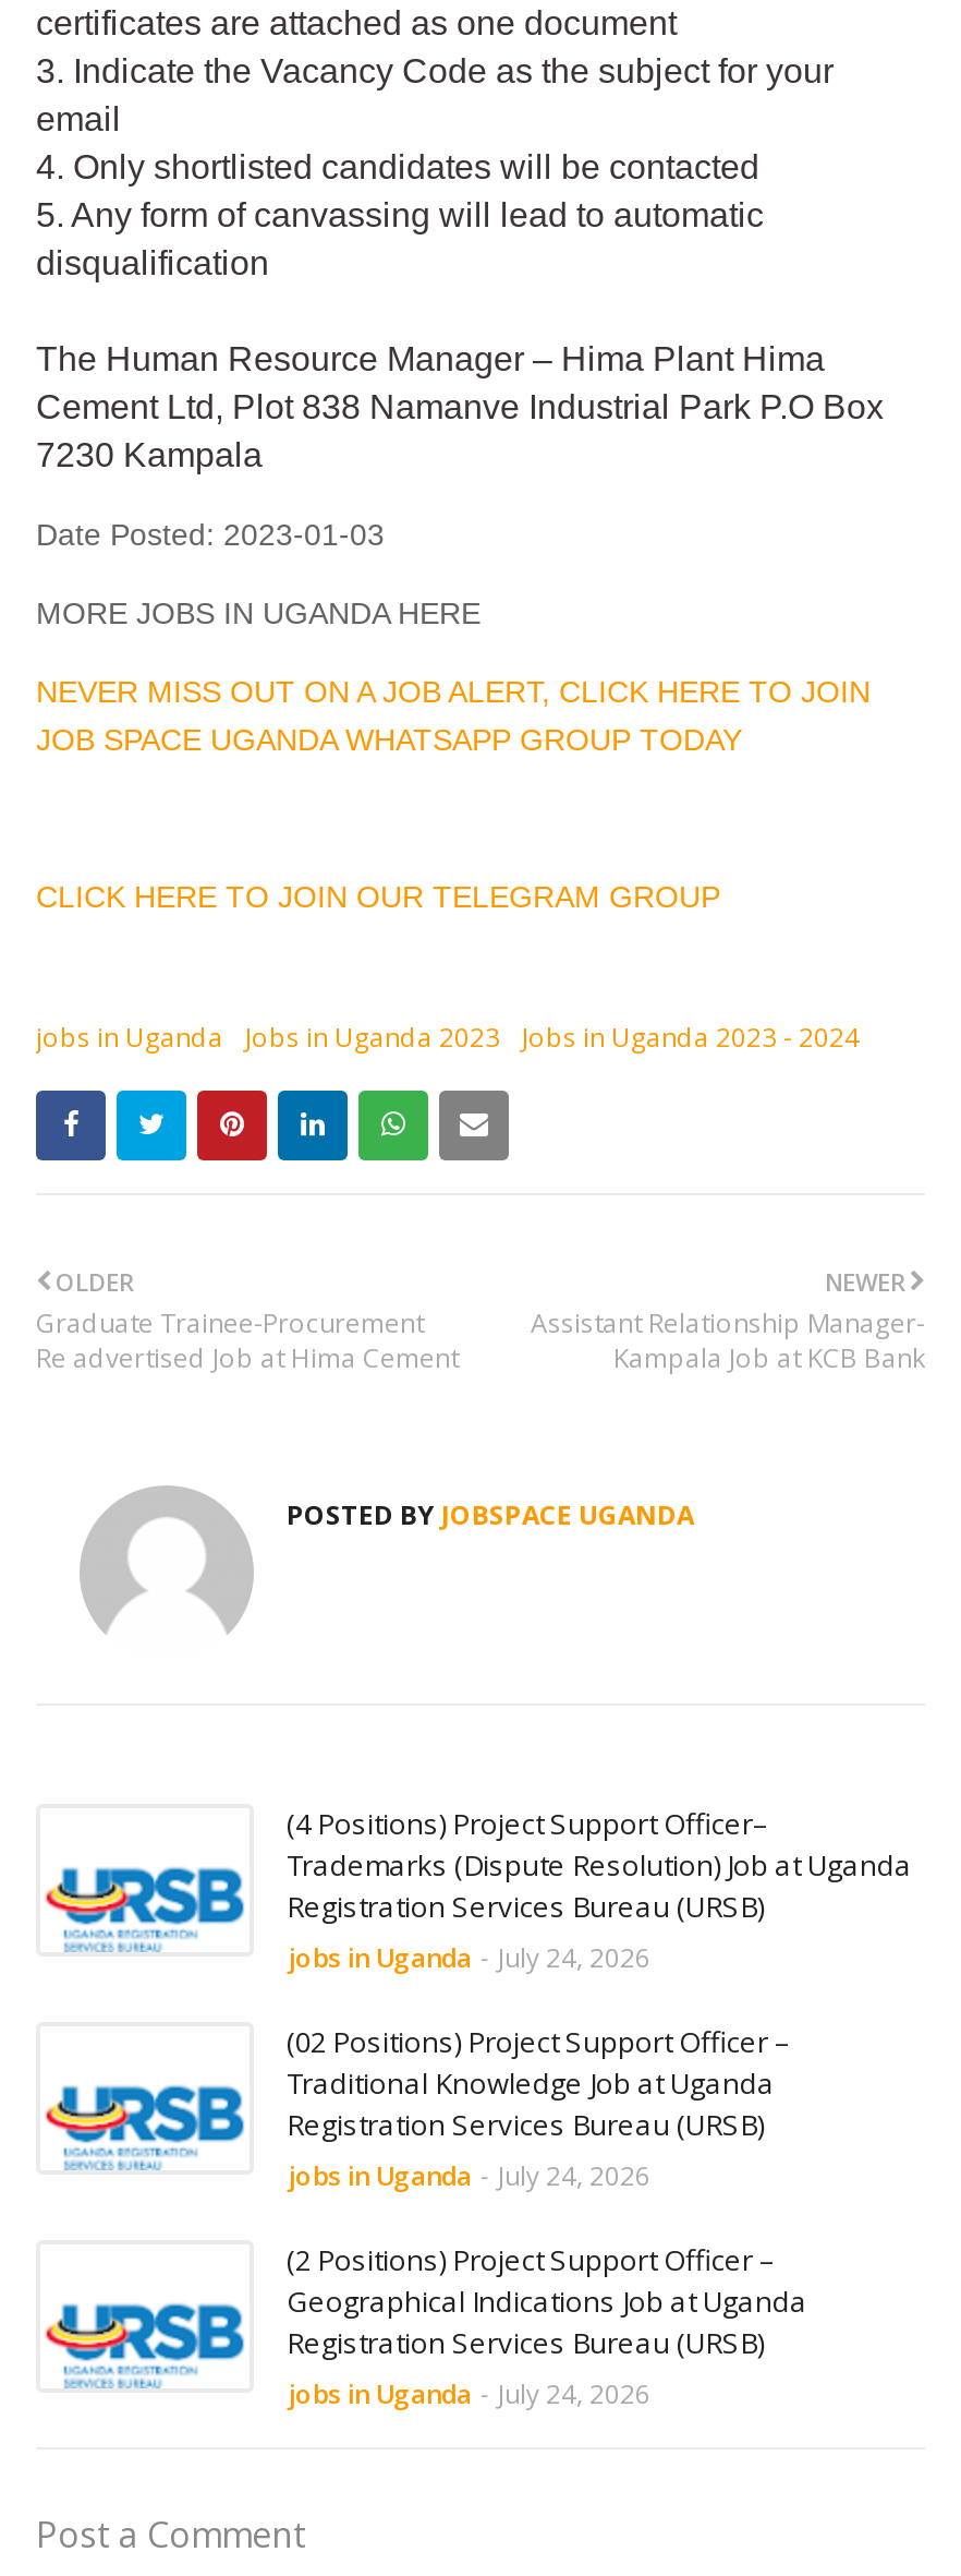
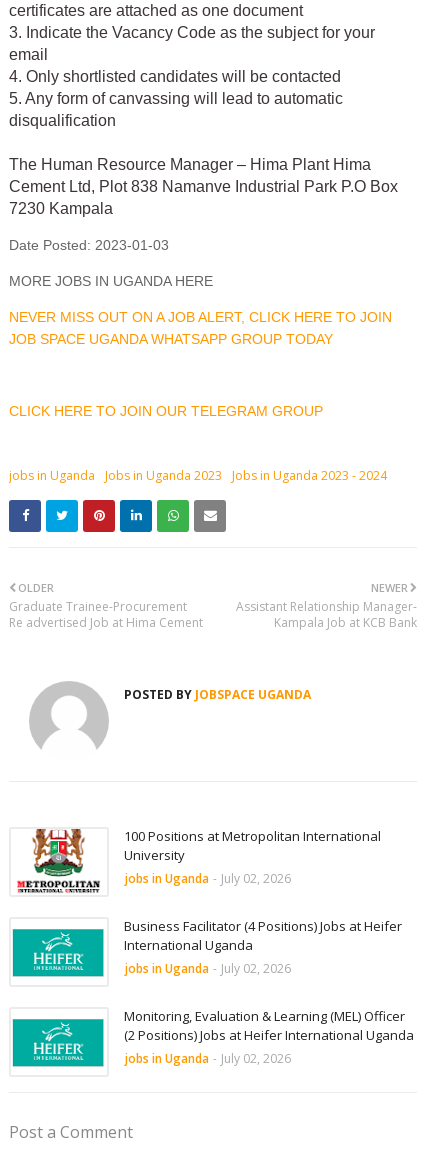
[45,1805,912,1977] [image] | (4 Positions) Project Support Officer– | Trademarks (Dispute Resolution) Job at Uganda | Registration Services Bureau (URSB) | jobs in Uganda - July 24, 2026 -> [16,827,381,894] [image] | 100 Positions at Metropolitan International | University | jobs in Uganda - July 02, 2026
[42,2023,790,2195] [image] | (02 Positions) Project Support Officer – | Traditional Knowledge Job at Uganda | Registration Services Bureau (URSB) | jobs in Uganda - July 24, 2026 -> [12,917,402,978] [image] | Business Facilitator (4 Positions) Jobs at Heifer | International Uganda | jobs in Uganda - July 02, 2026
[42,2241,807,2413] [image] | (2 Positions) Project Support Officer – | Geographical Indications Job at Uganda | Registration Services Bureau (URSB) | jobs in Uganda - July 24, 2026 -> [12,1007,414,1067] [image] | Monitoring, Evaluation & Learning (MEL) Officer | (2 Positions) Jobs at Heifer International Uganda | jobs in Uganda - July 02, 2026

